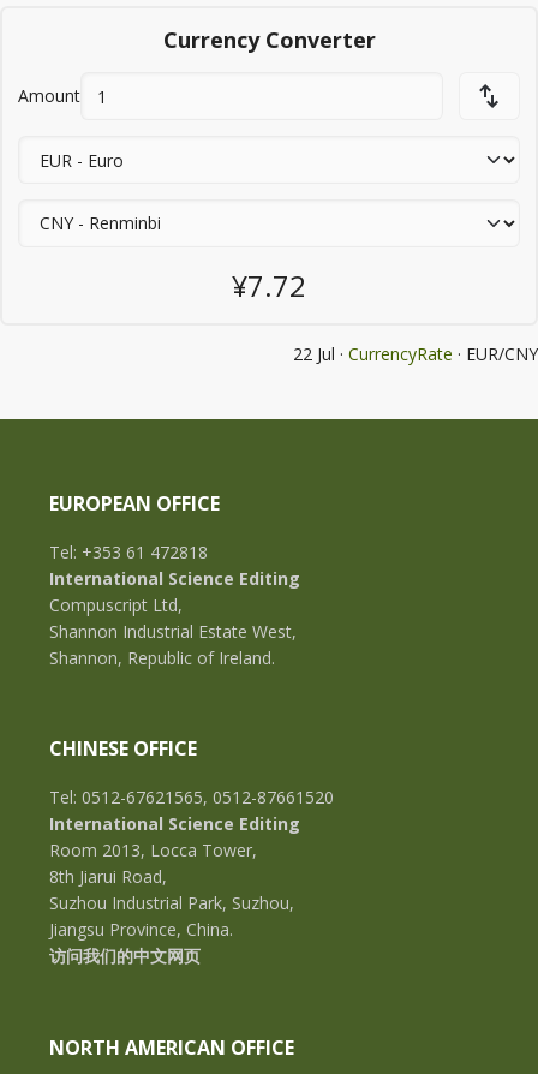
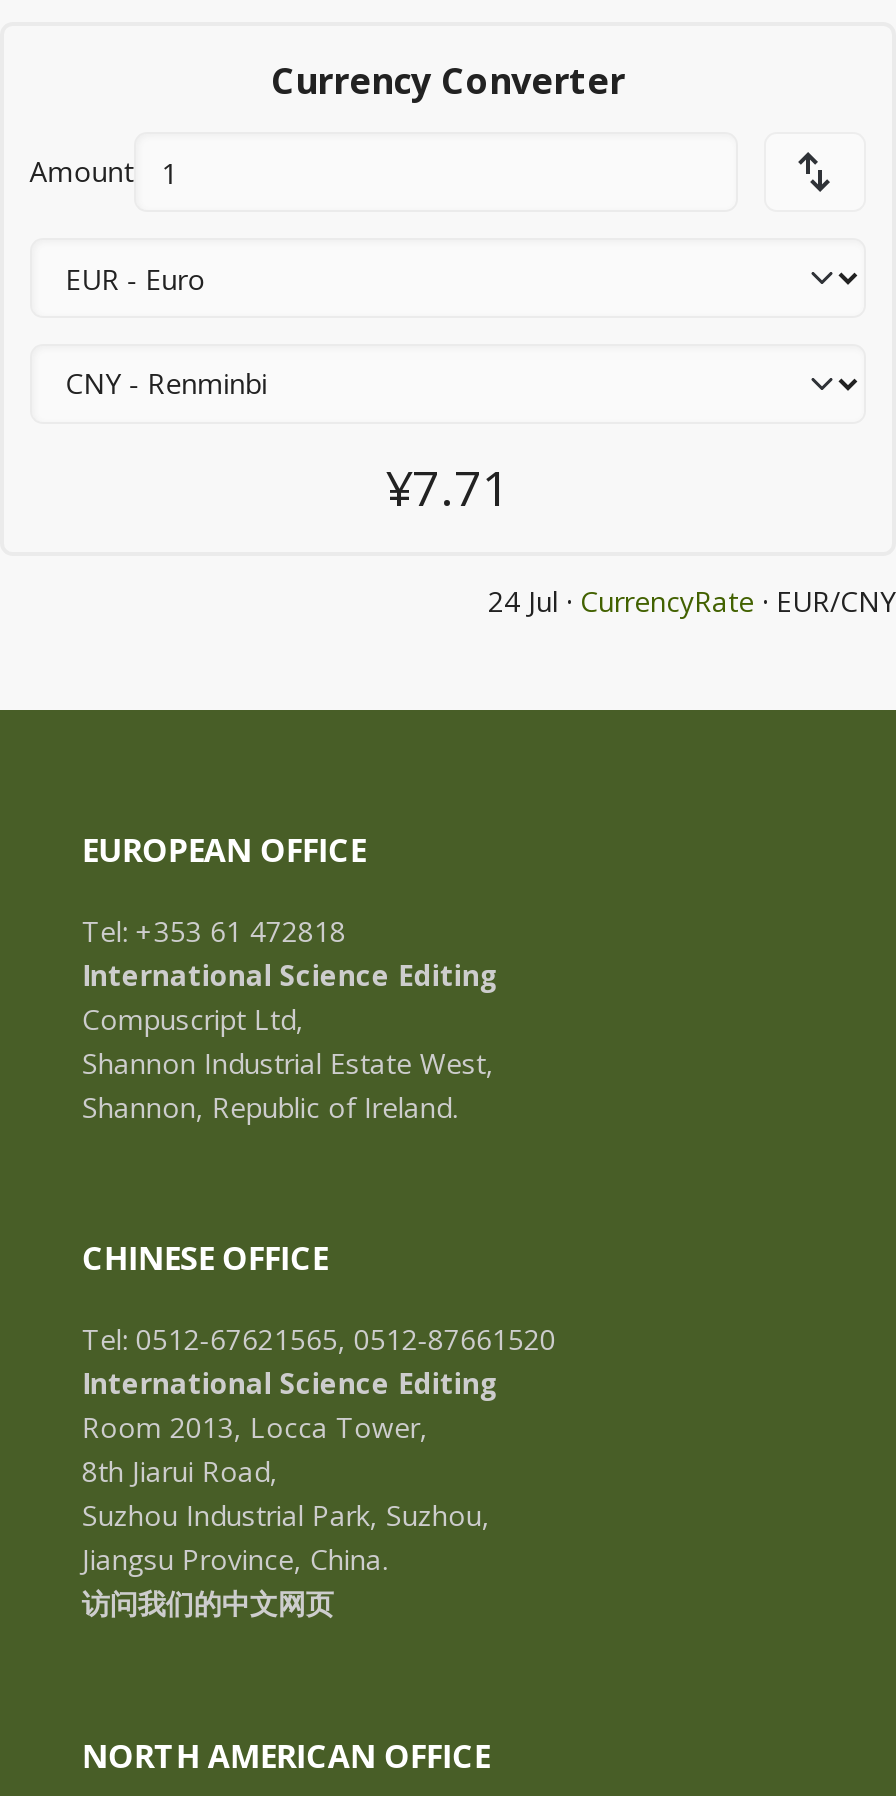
[232,265,306,305] ¥7.72 -> [386,453,510,519] ¥7.71
[293,343,538,365] 22 Jul · CurrencyRate · EUR/CNY -> [488,582,896,620] 24 Jul · CurrencyRate · EUR/CNY

